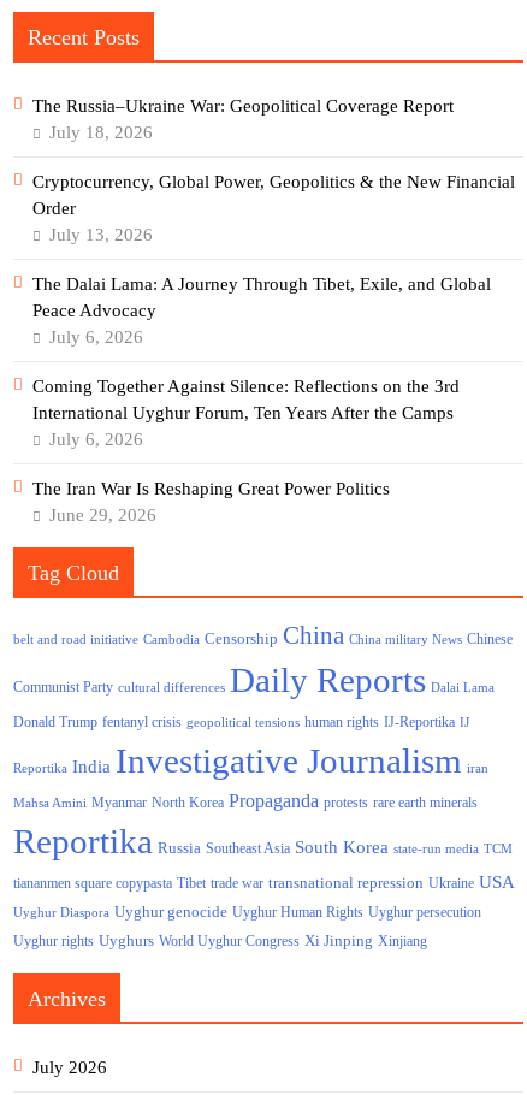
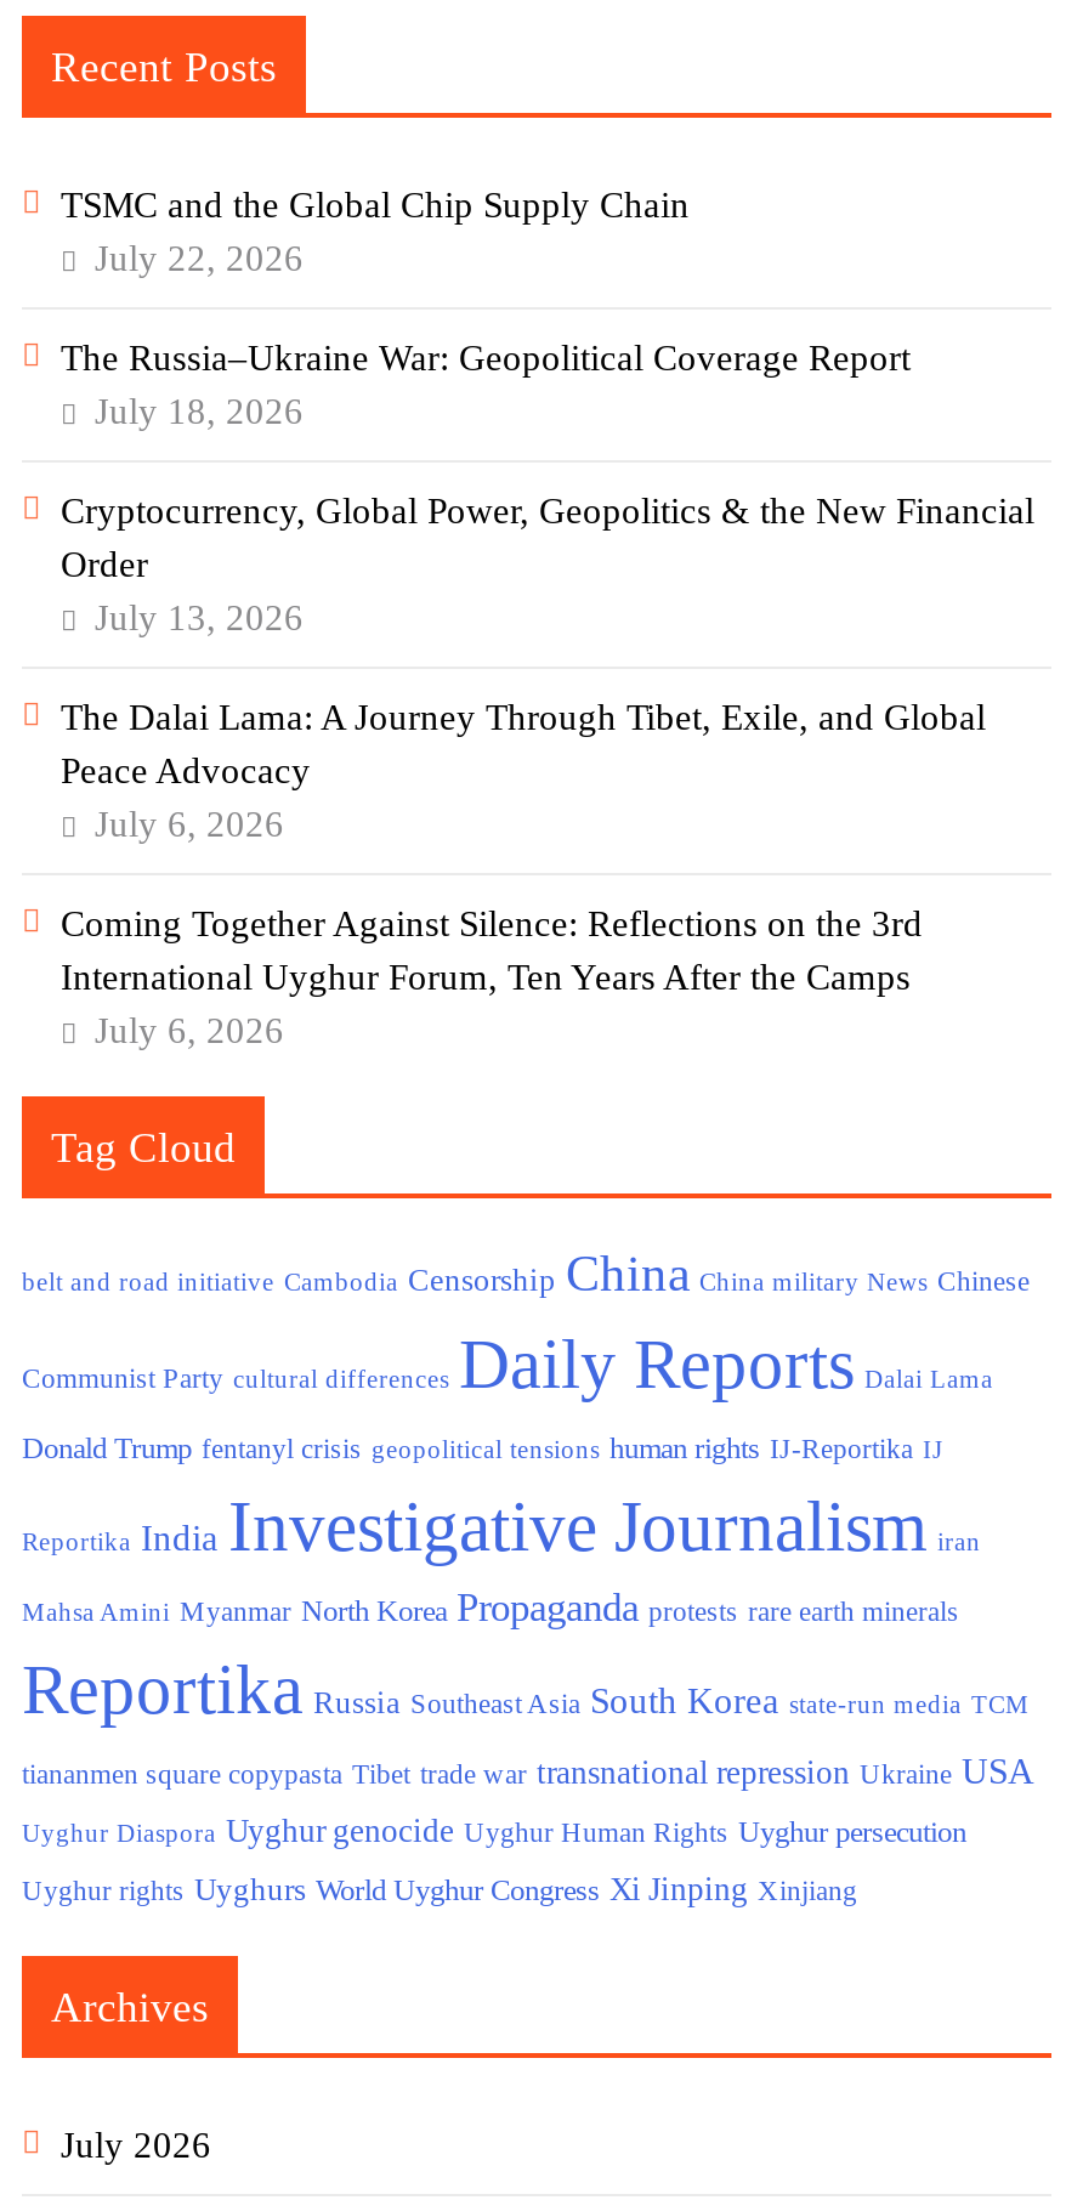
none -> [61,186,690,278] TSMC and the Global Chip Supply Chain | July 22, 2026
moved [32,97,515,449] -> [61,338,1034,1050]: The Russia–Ukraine War: Geopolitical Coverage Report | July 18, 2026 | Cryptocurrency, Global Power, Geopolitics & the New Financial | ... | International Uyghur Forum, Ten Years After the Camps | July 6, 2026
[32,479,390,525] The Iran War Is Reshaping Great Power Politics | June 29, 2026 -> none

